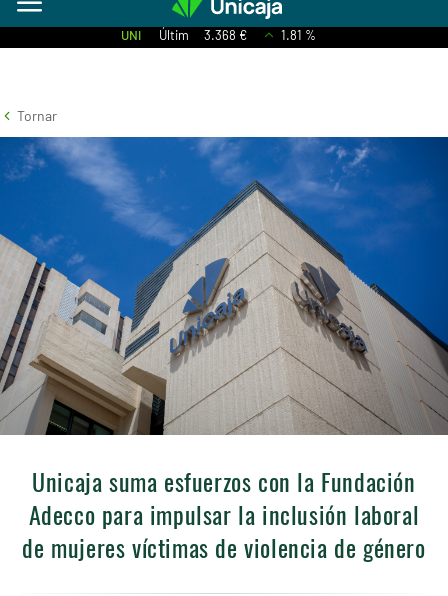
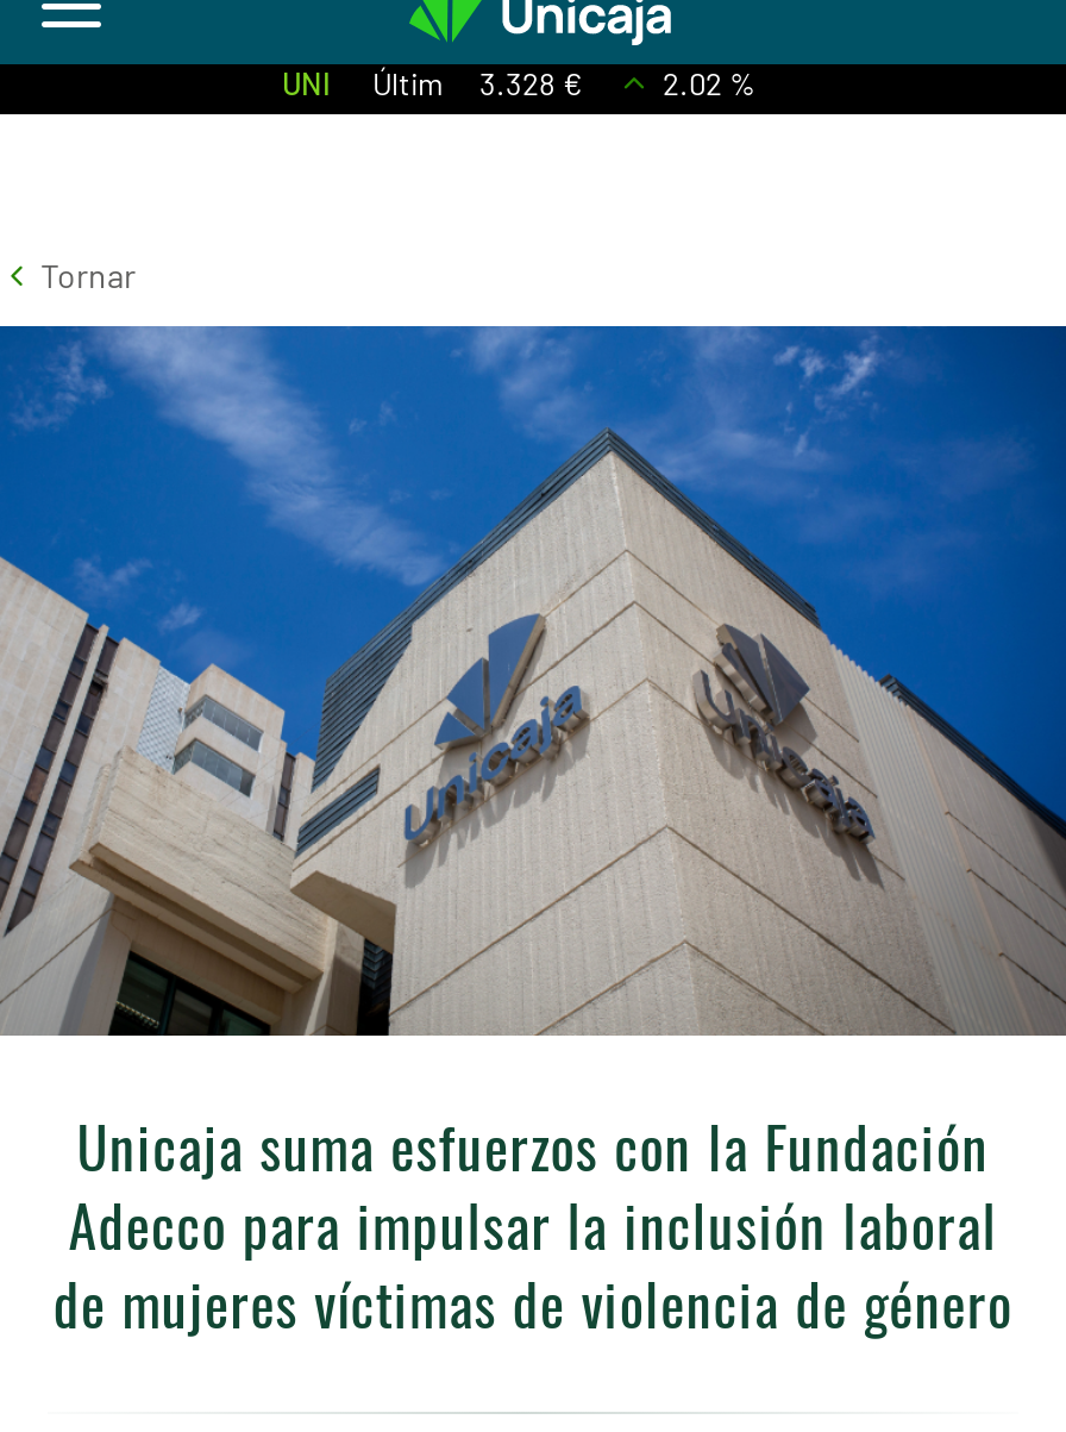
[120,27,246,43] UNI Últim 3.368 € -> [282,64,582,102] UNI Últim 3.328 €
[280,27,315,43] 1.81 % -> [663,64,755,102] 2.02 %

